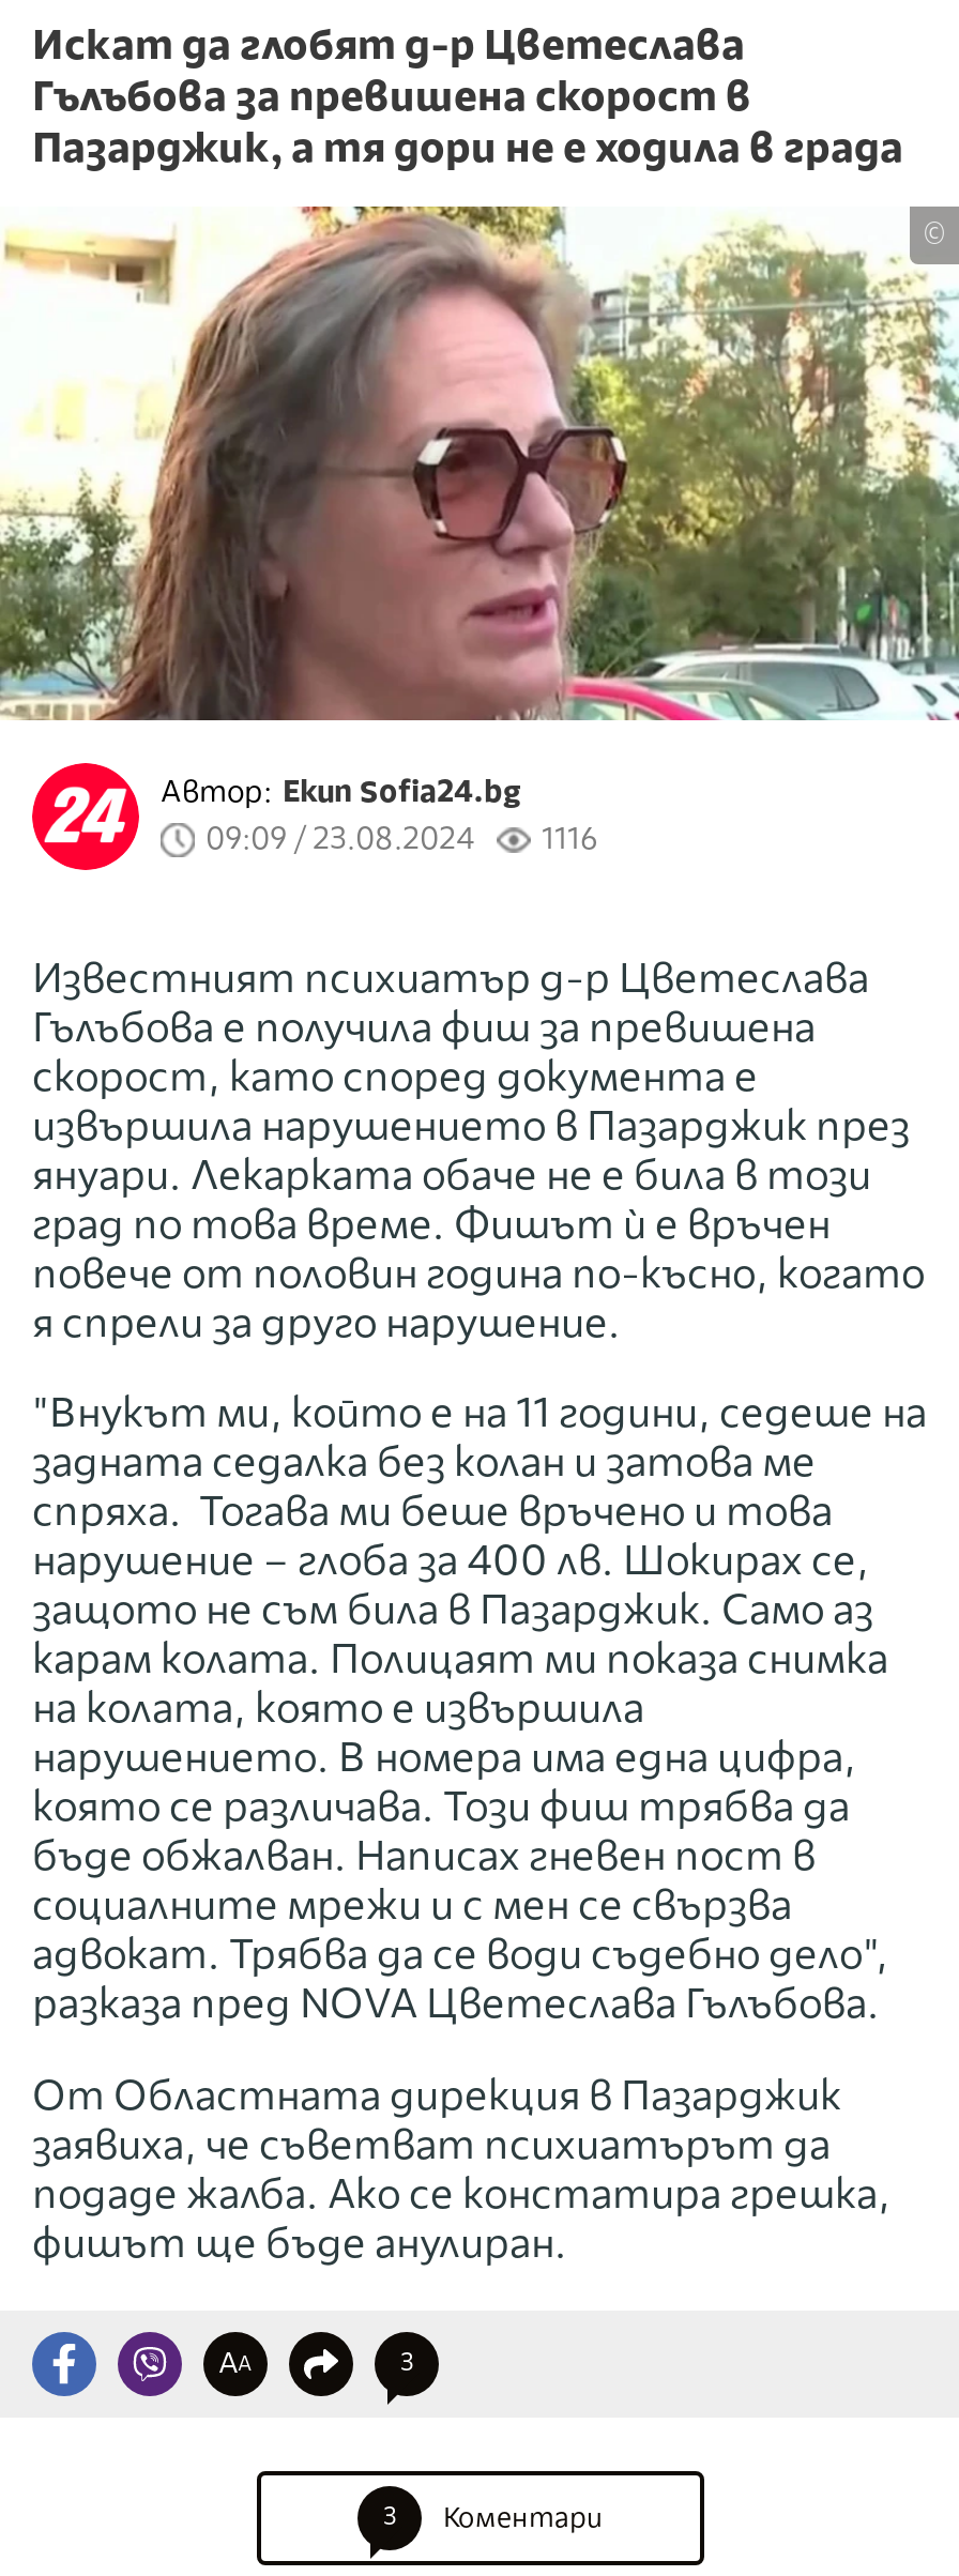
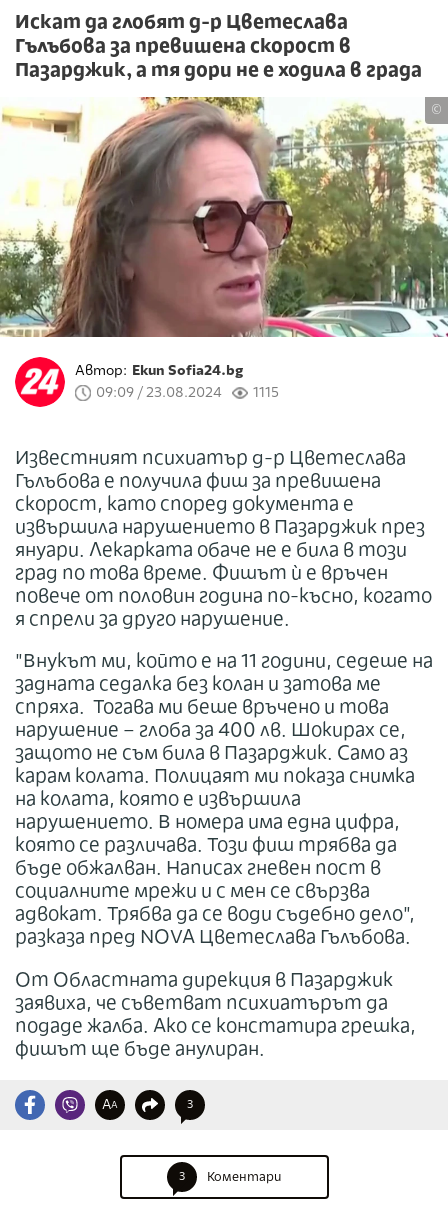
[205,821,597,857] 09:09 / 23.08.2024 1116 -> [96,384,279,401] 09:09 / 23.08.2024 1115

